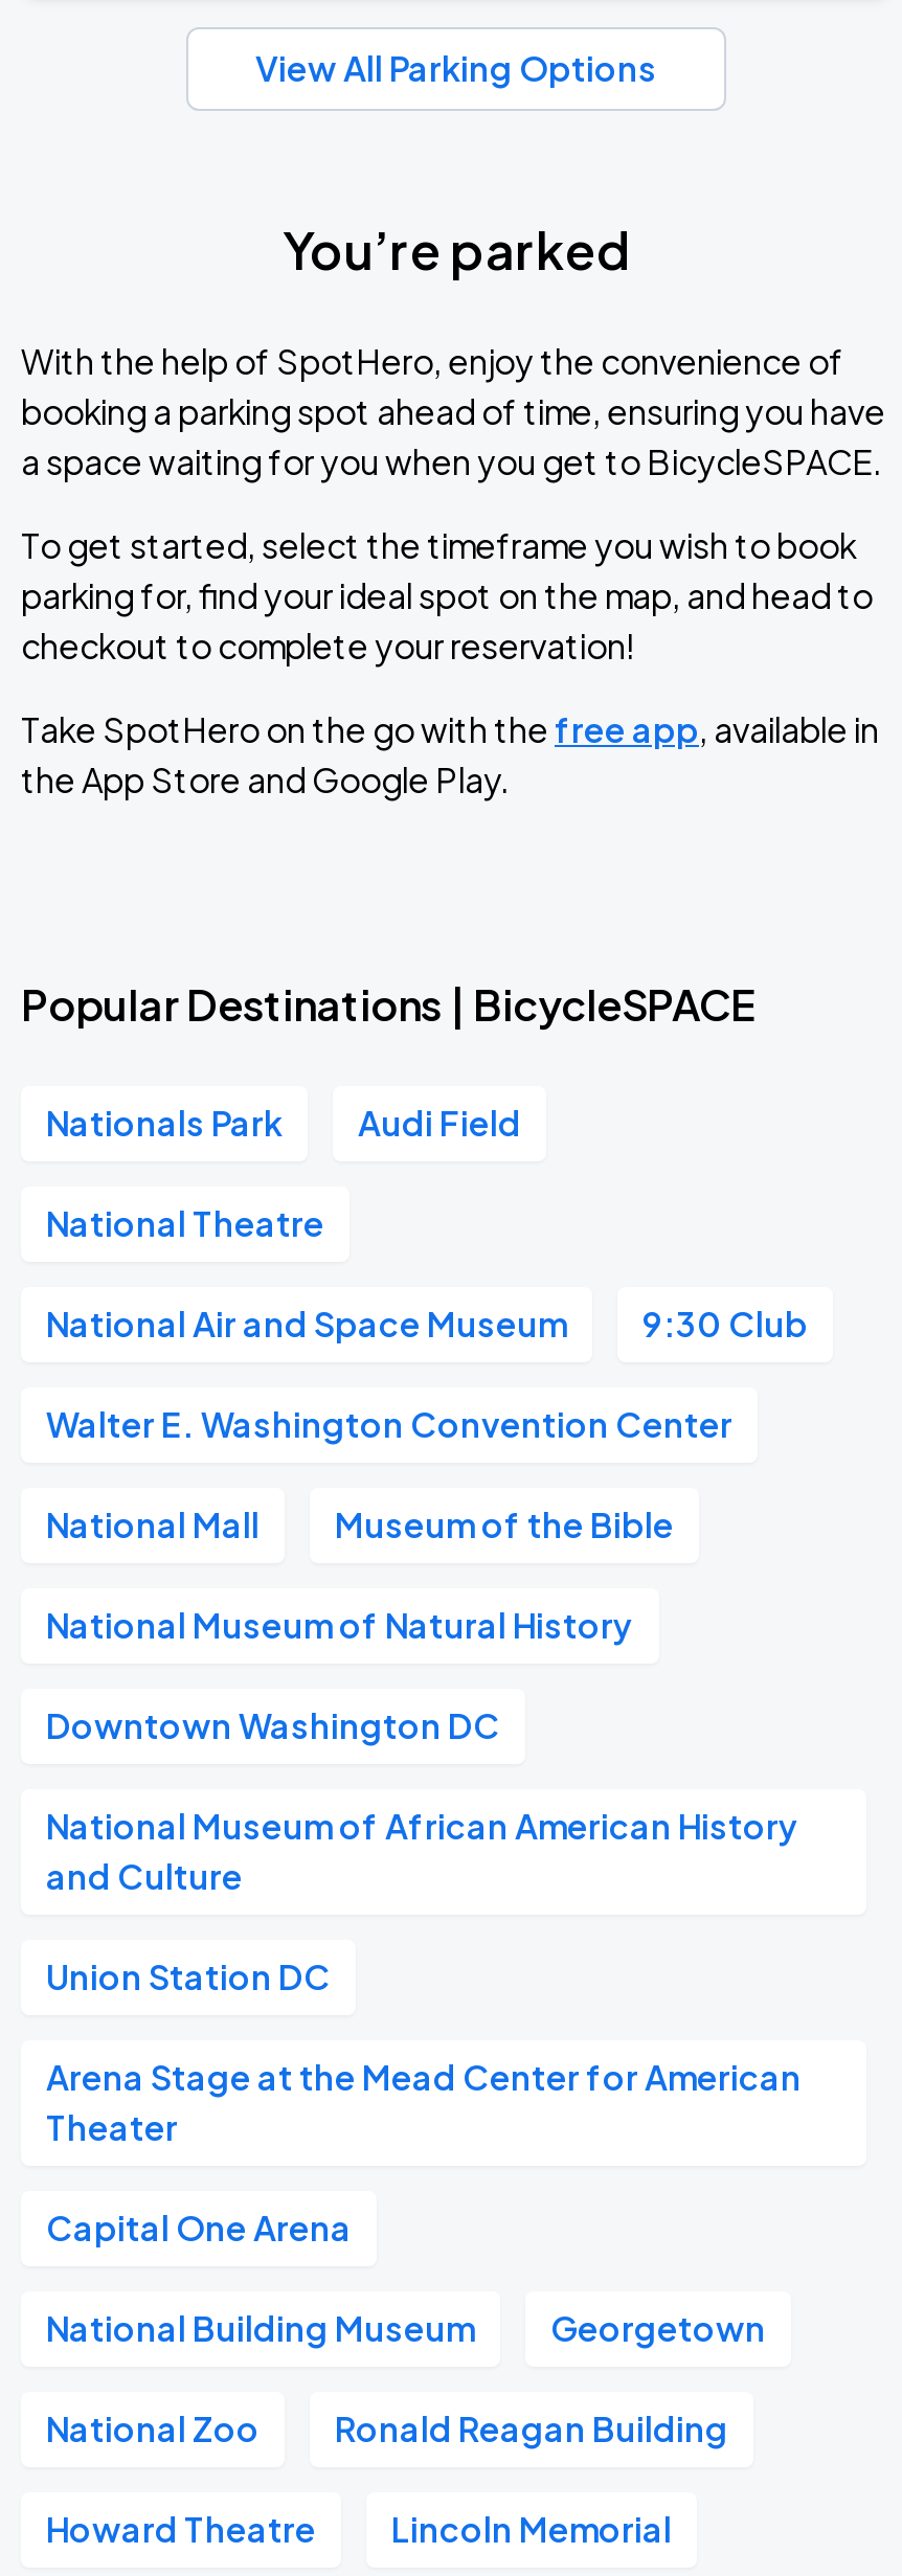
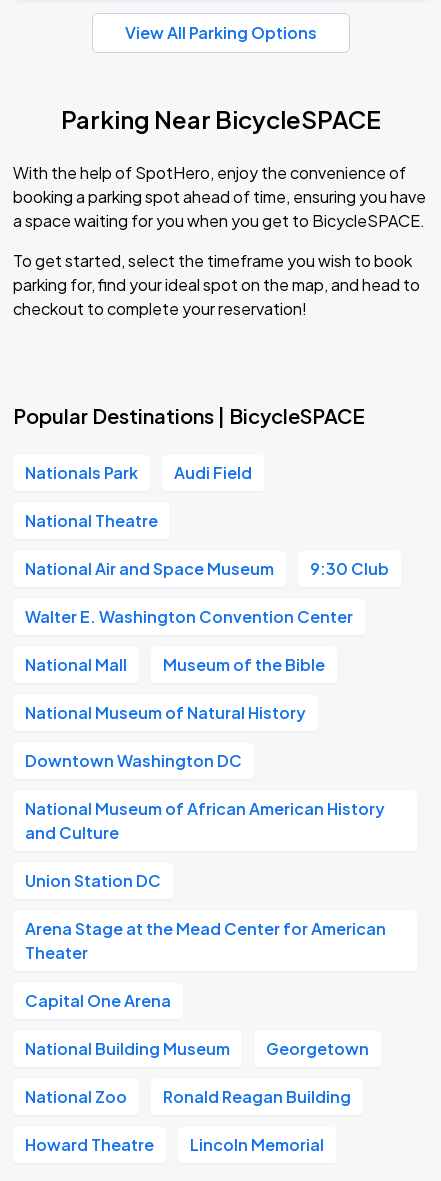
[283,218,630,280] You’re parked -> [61,104,381,134] Parking Near BicycleSPACE
[21,707,879,801] Take SpotHero on the go with the free app, available in | the App Store and Google Play. -> none

